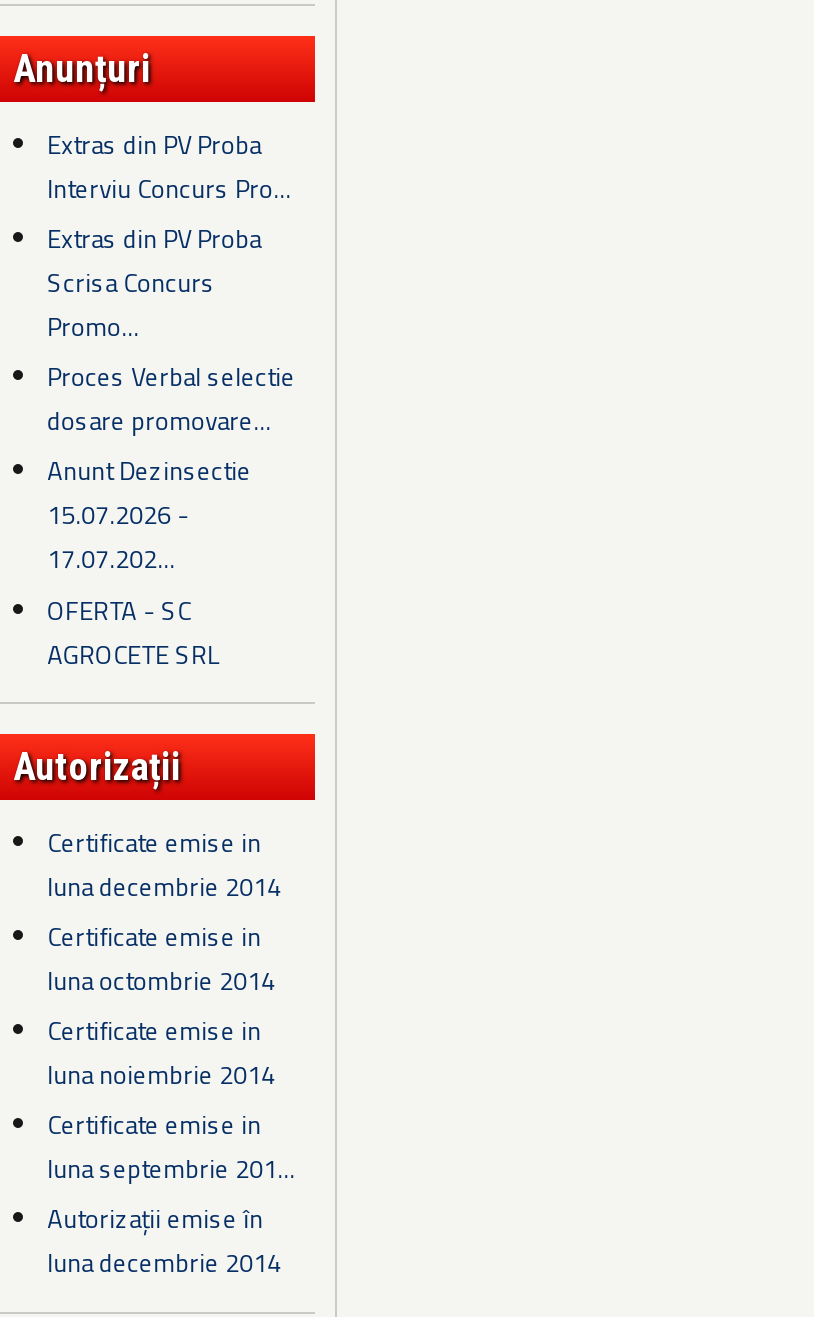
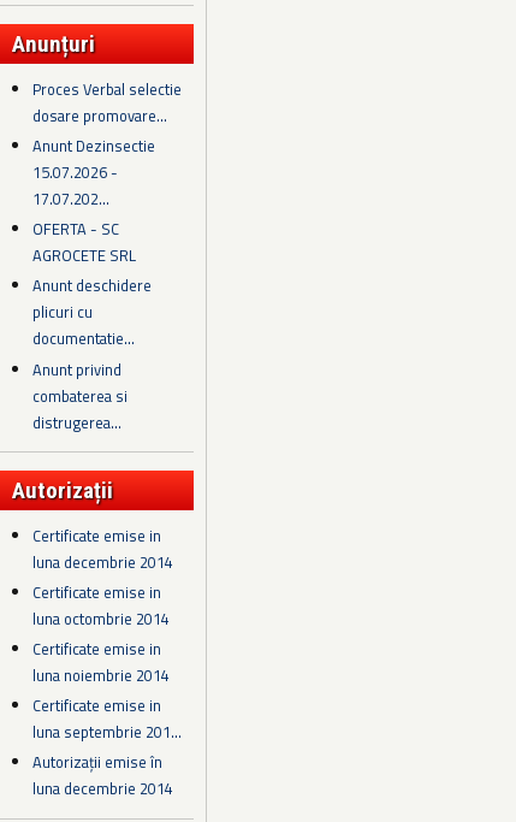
[47,124,291,346] Extras din PV Proba | Interviu Concurs Pro... | Extras din PV Proba | Scrisa Concurs | Promo... -> none
moved [47,356,295,673] -> [33,77,182,267]: Proces Verbal selectie | dosare promovare... | Anunt Dezinsectie | 15.07.2026 - | 17.07.202... | OFERTA - SC | AGROCETE SRL
none -> [33,274,152,434] Anunt deschidere | plicuri cu | documentatie... | Anunt privind | combaterea si | distrugerea...

